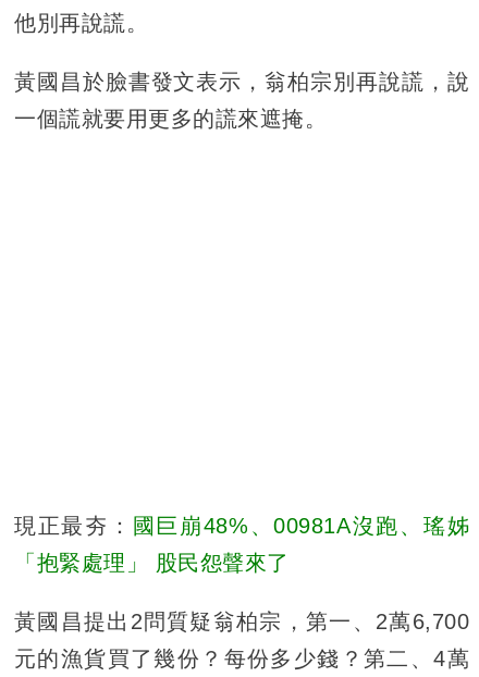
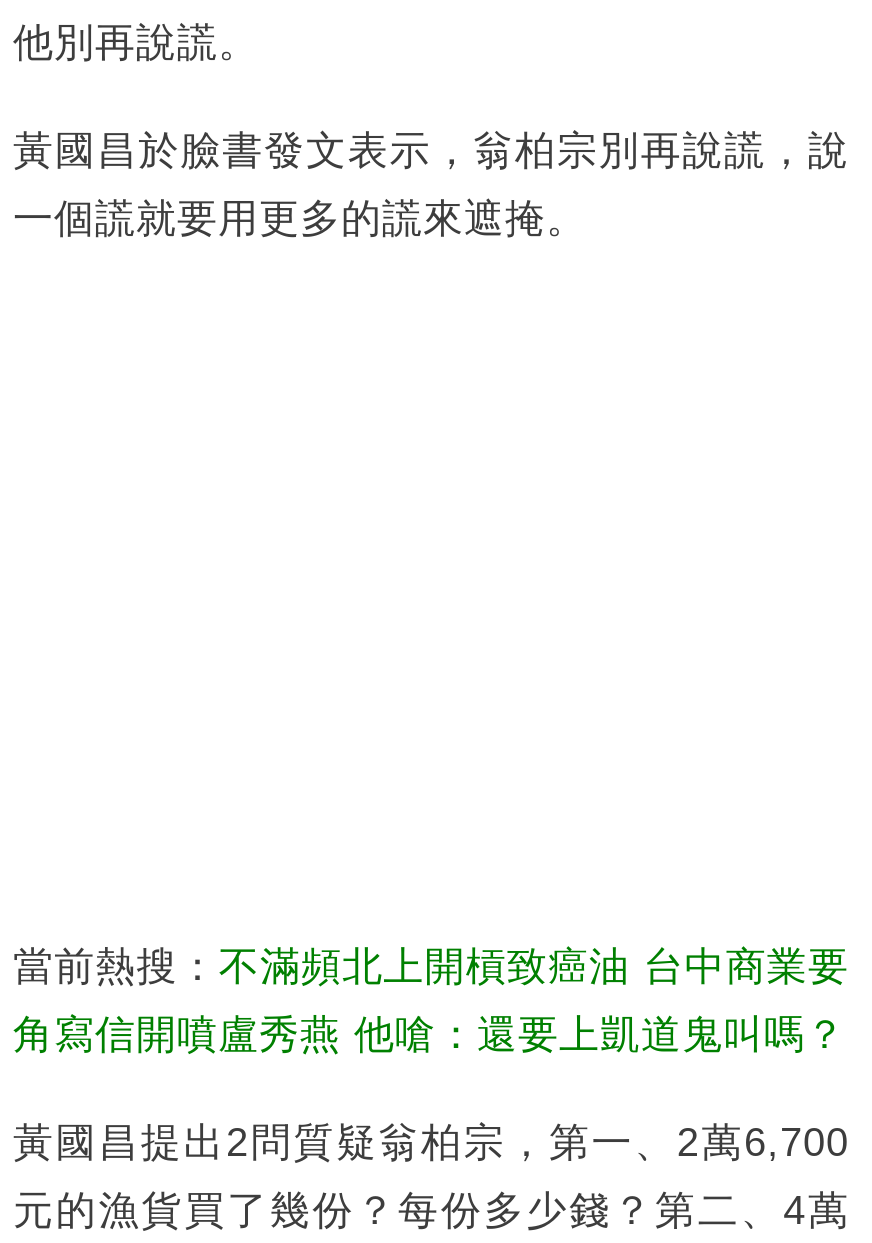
[14,513,469,537] 現正最夯：國巨崩48%、00981A沒跑、瑤姊 -> [13,943,849,987] 當前熱搜：不滿頻北上開槓致癌油 台中商業要
[14,550,289,574] 「抱緊處理」 股民怨聲來了 -> [13,1011,846,1055] 角寫信開噴盧秀燕 他嗆：還要上凱道鬼叫嗎？

